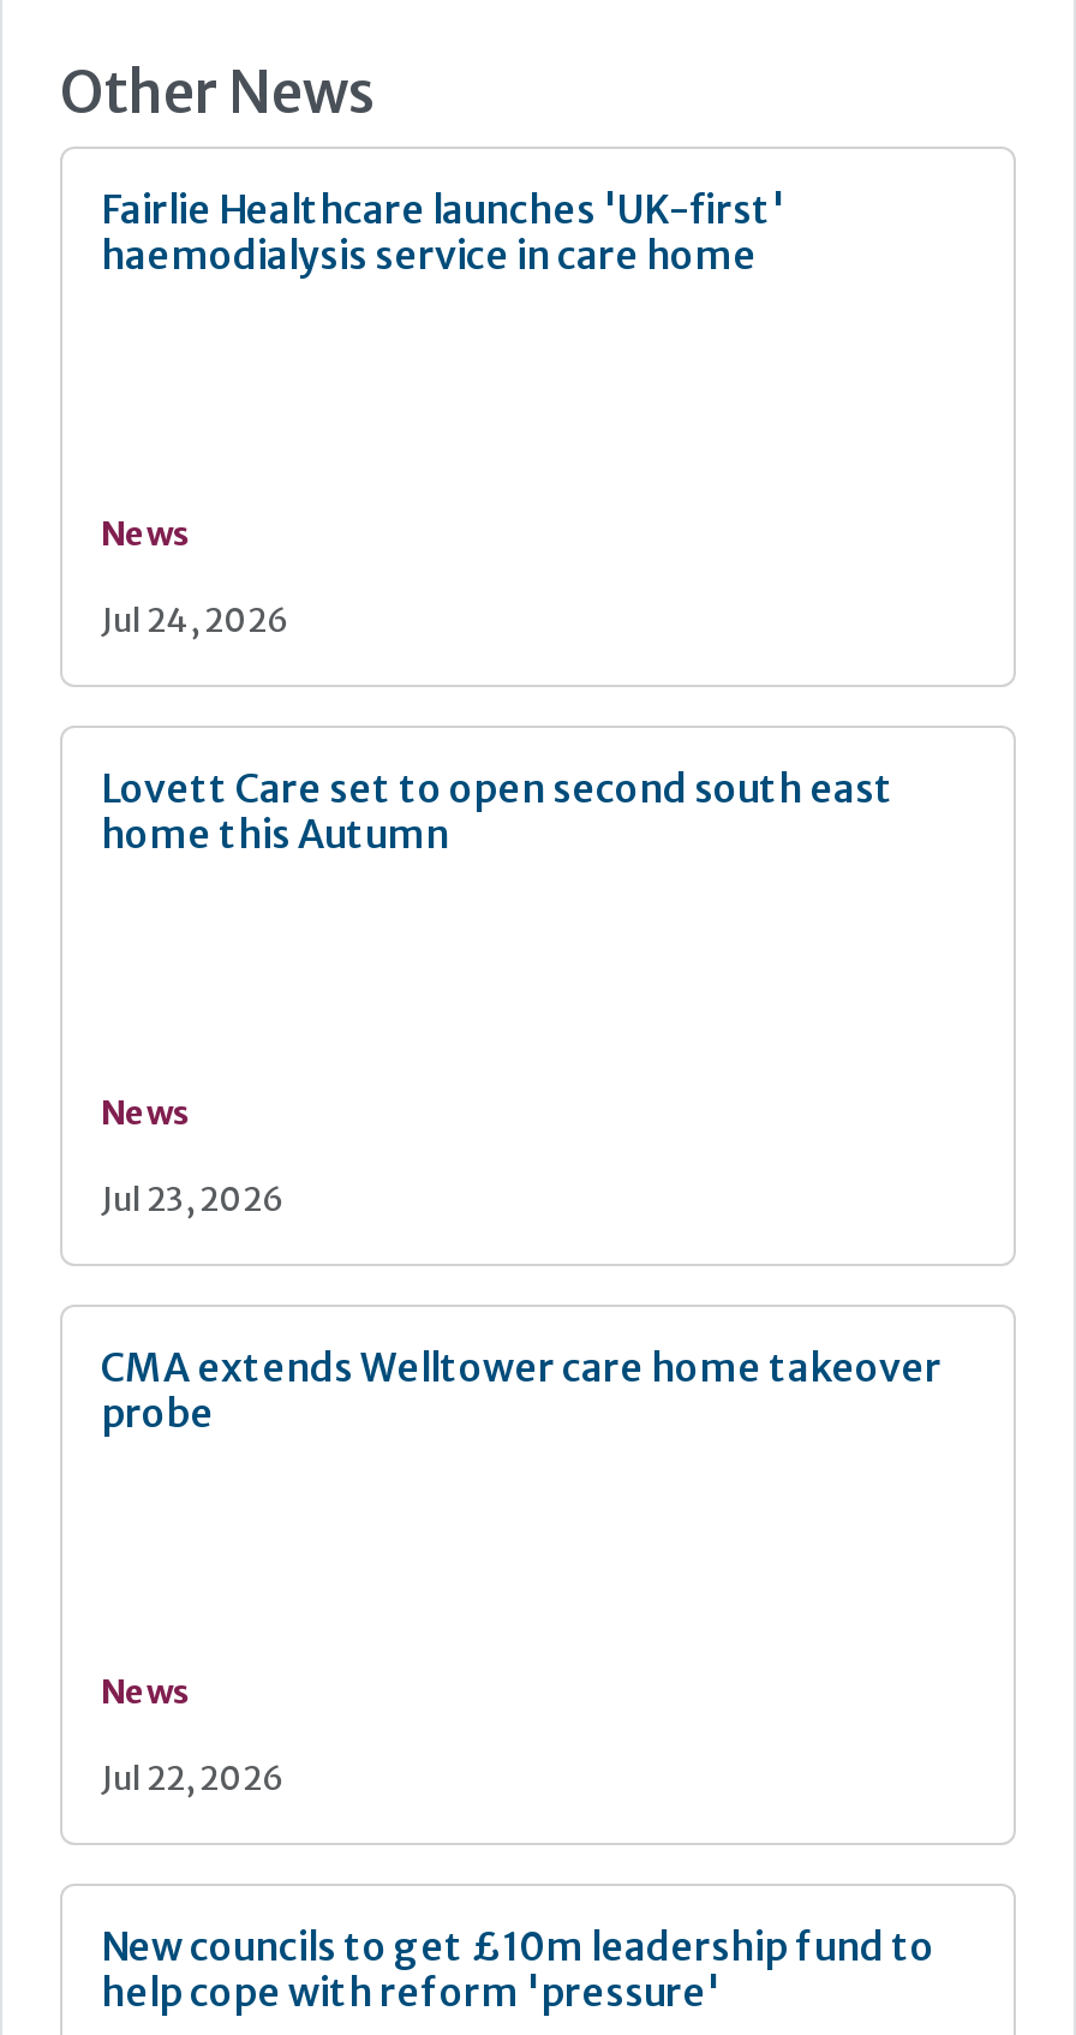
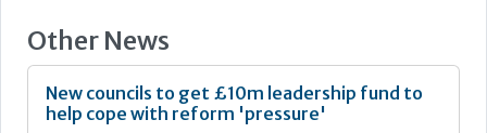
[101,186,785,280] Fairlie Healthcare launches 'UK-first' | haemodialysis service in care home -> none
[101,515,288,643] News | Jul 24, 2026 -> none
[101,765,893,859] Lovett Care set to open second south east | home this Autumn -> none
[101,1094,283,1222] News | Jul 23, 2026 -> none
[101,1344,941,1438] CMA extends Welltower care home takeover | probe -> none
[101,1673,283,1801] News | Jul 22, 2026 -> none

